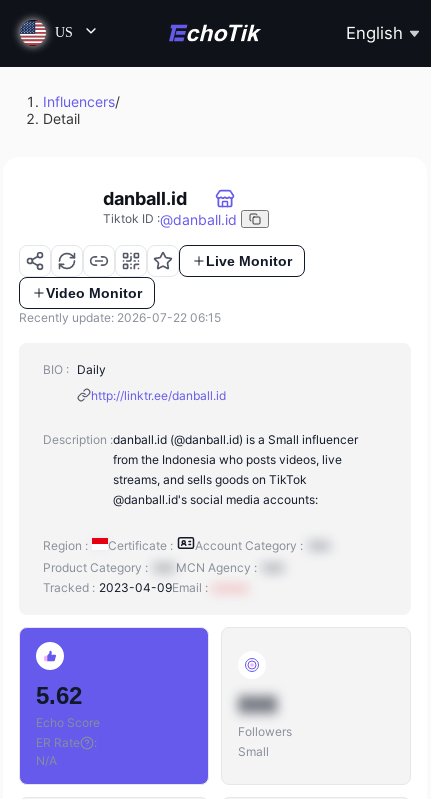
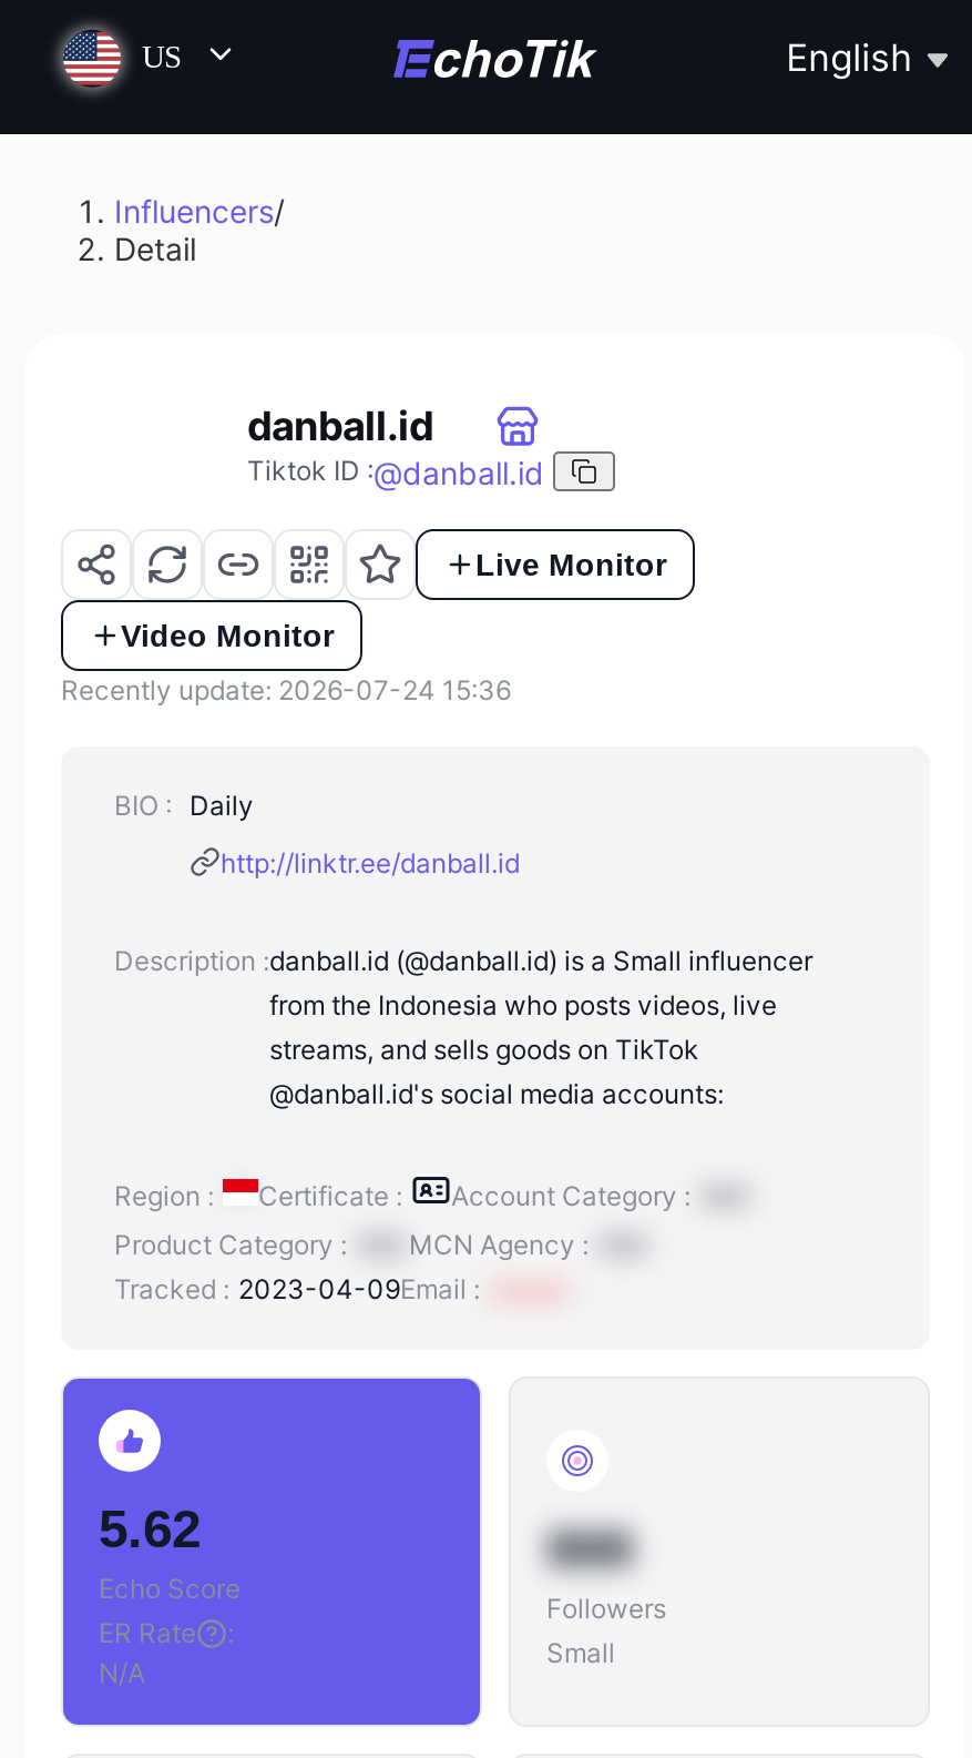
[19,310,221,325] Recently update: 2026-07-22 06:15 -> [61,674,511,707] Recently update: 2026-07-24 15:36

